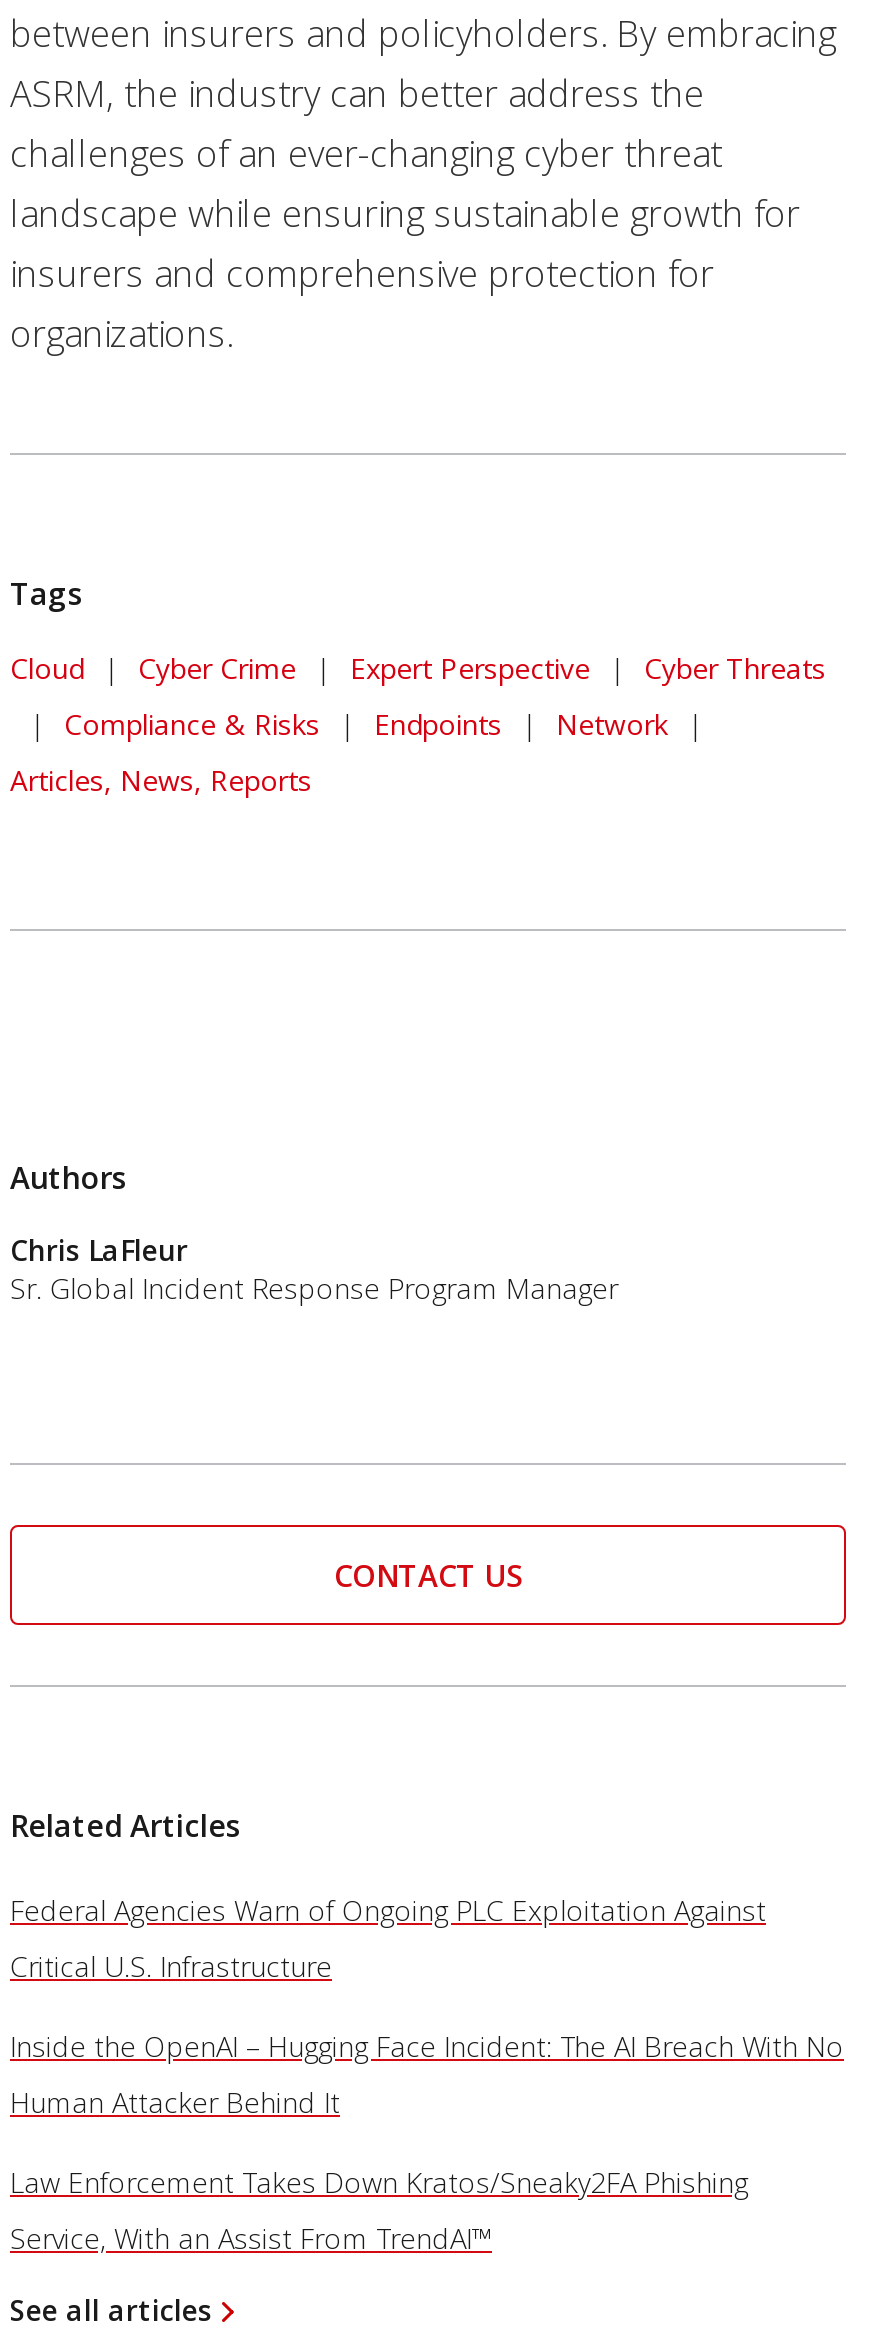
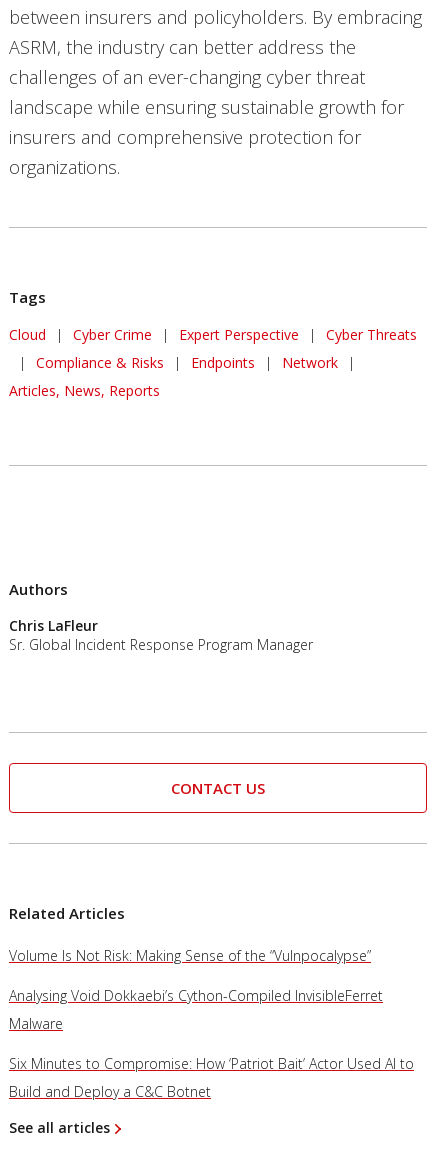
[10,1891,844,2257] Federal Agencies Warn of Ongoing PLC Exploitation Against | Critical U.S. Infrastructure | Inside the OpenAI – Hugging Face Incident: The AI Breach With No | Human Attacker Behind It | Law Enforcement Takes Down Kratos/Sneaky2FA Phishing | Service, With an Assist From TrendAI™ -> [9,946,414,1101] Volume Is Not Risk: Making Sense of the “Vulnpocalypse” | Analysing Void Dokkaebi’s Cython-Compiled InvisibleFerret | Malware | Six Minutes to Compromise: How ‘Patriot Bait’ Actor Used AI to | Build and Deploy a C&C Botnet

